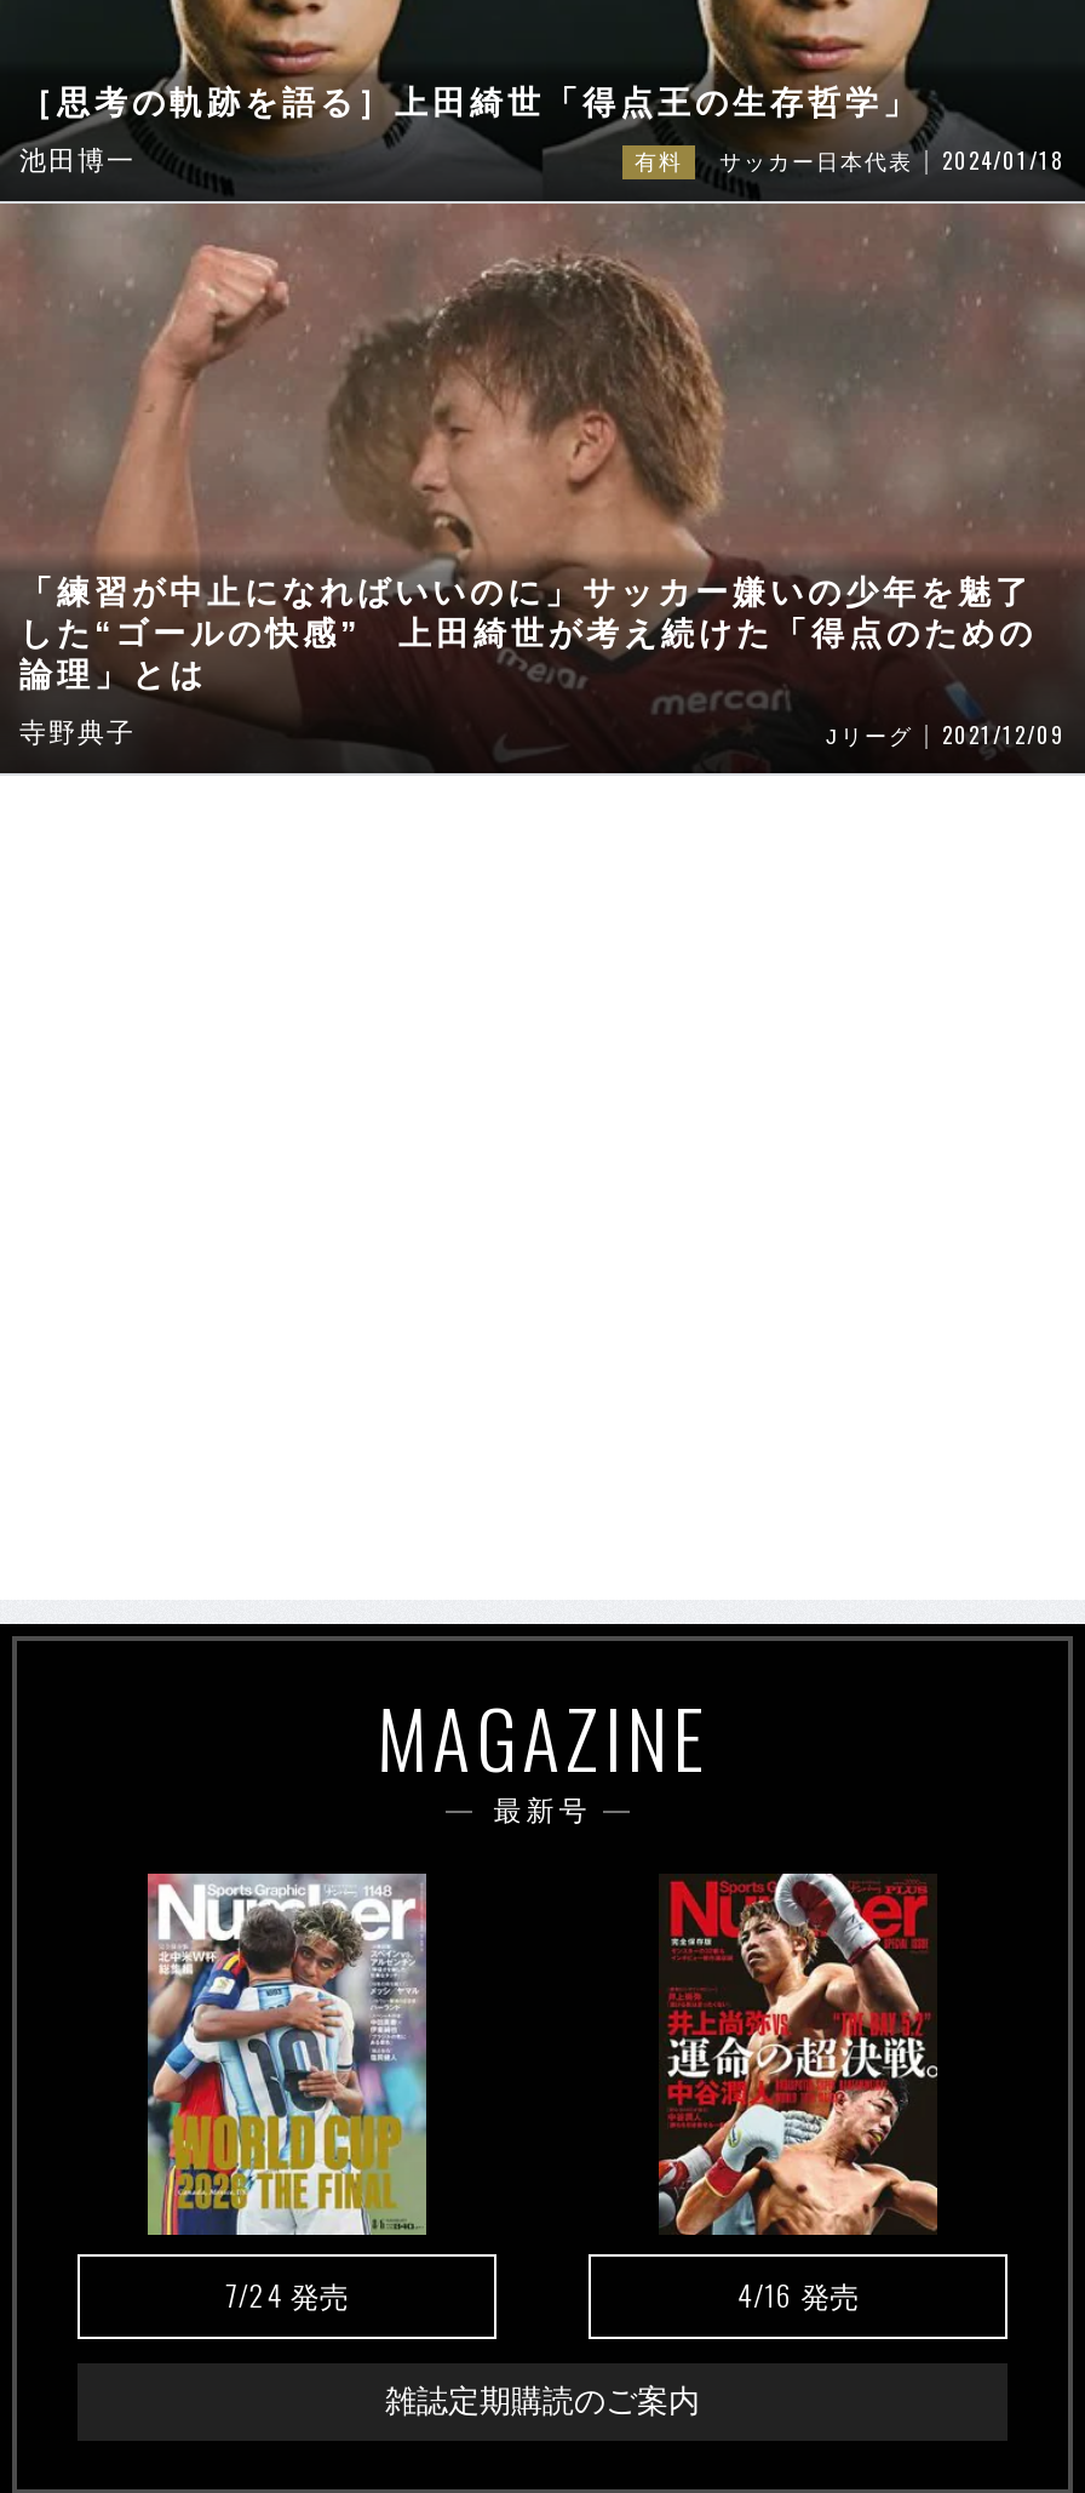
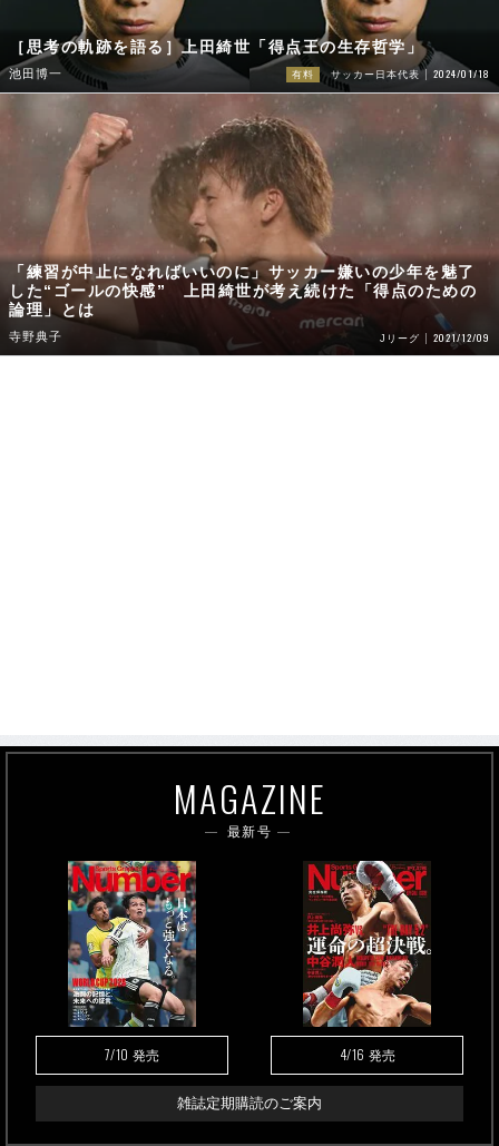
[145,1871,429,2315] [image] | 7/24発売 -> [68,860,196,1064] [image] | 7/10発売

